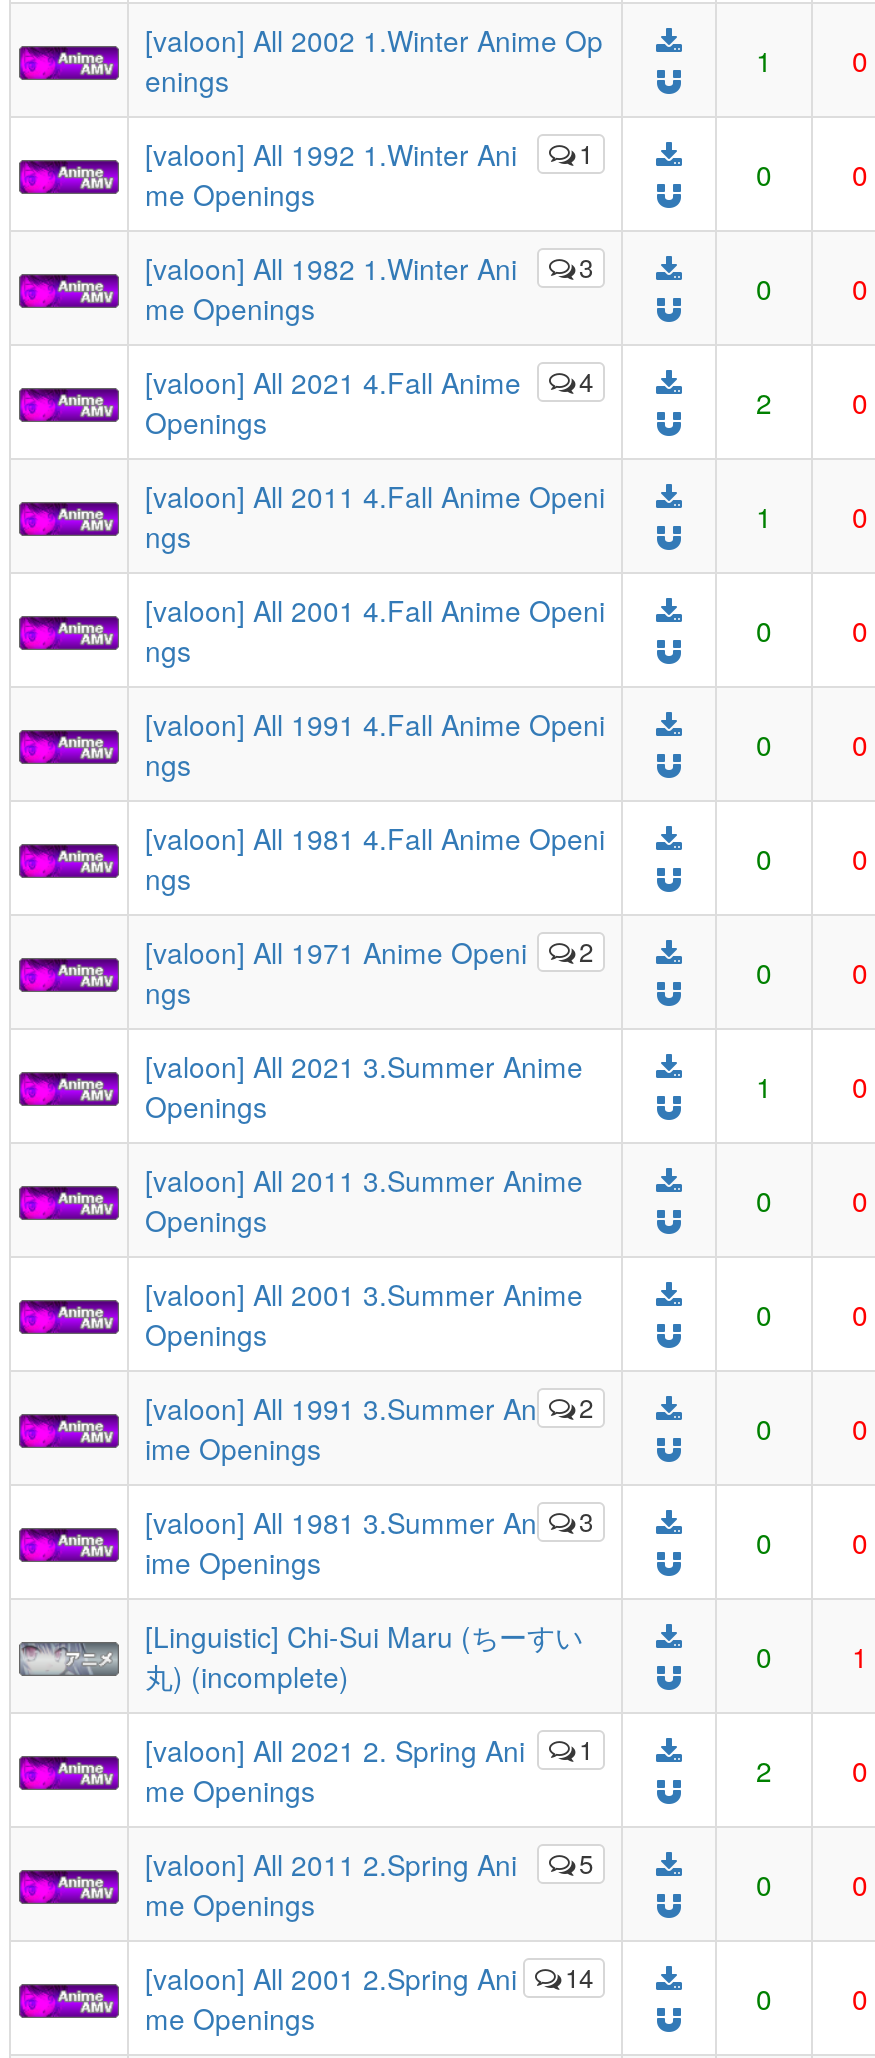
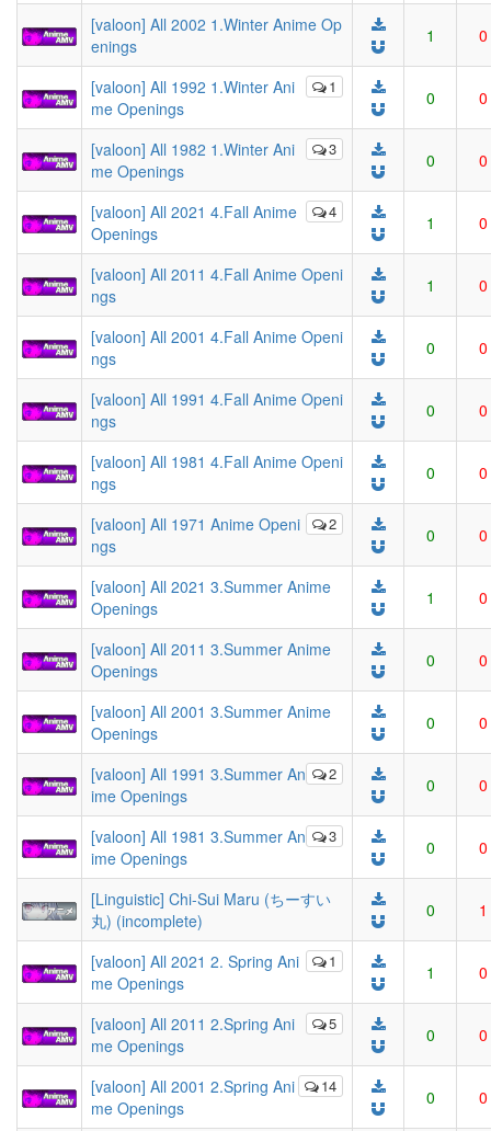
[756,382,868,422] 2 0 -> [426,212,487,233] 1 0
[756,1750,868,1790] 2 0 -> [426,961,487,983] 1 0

